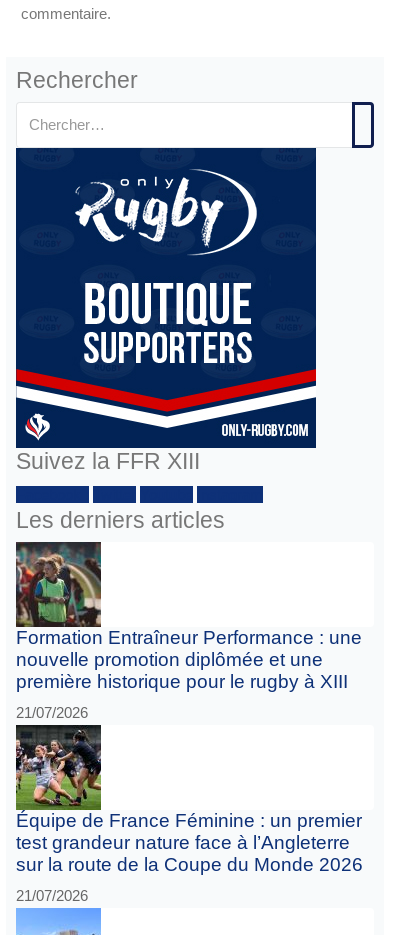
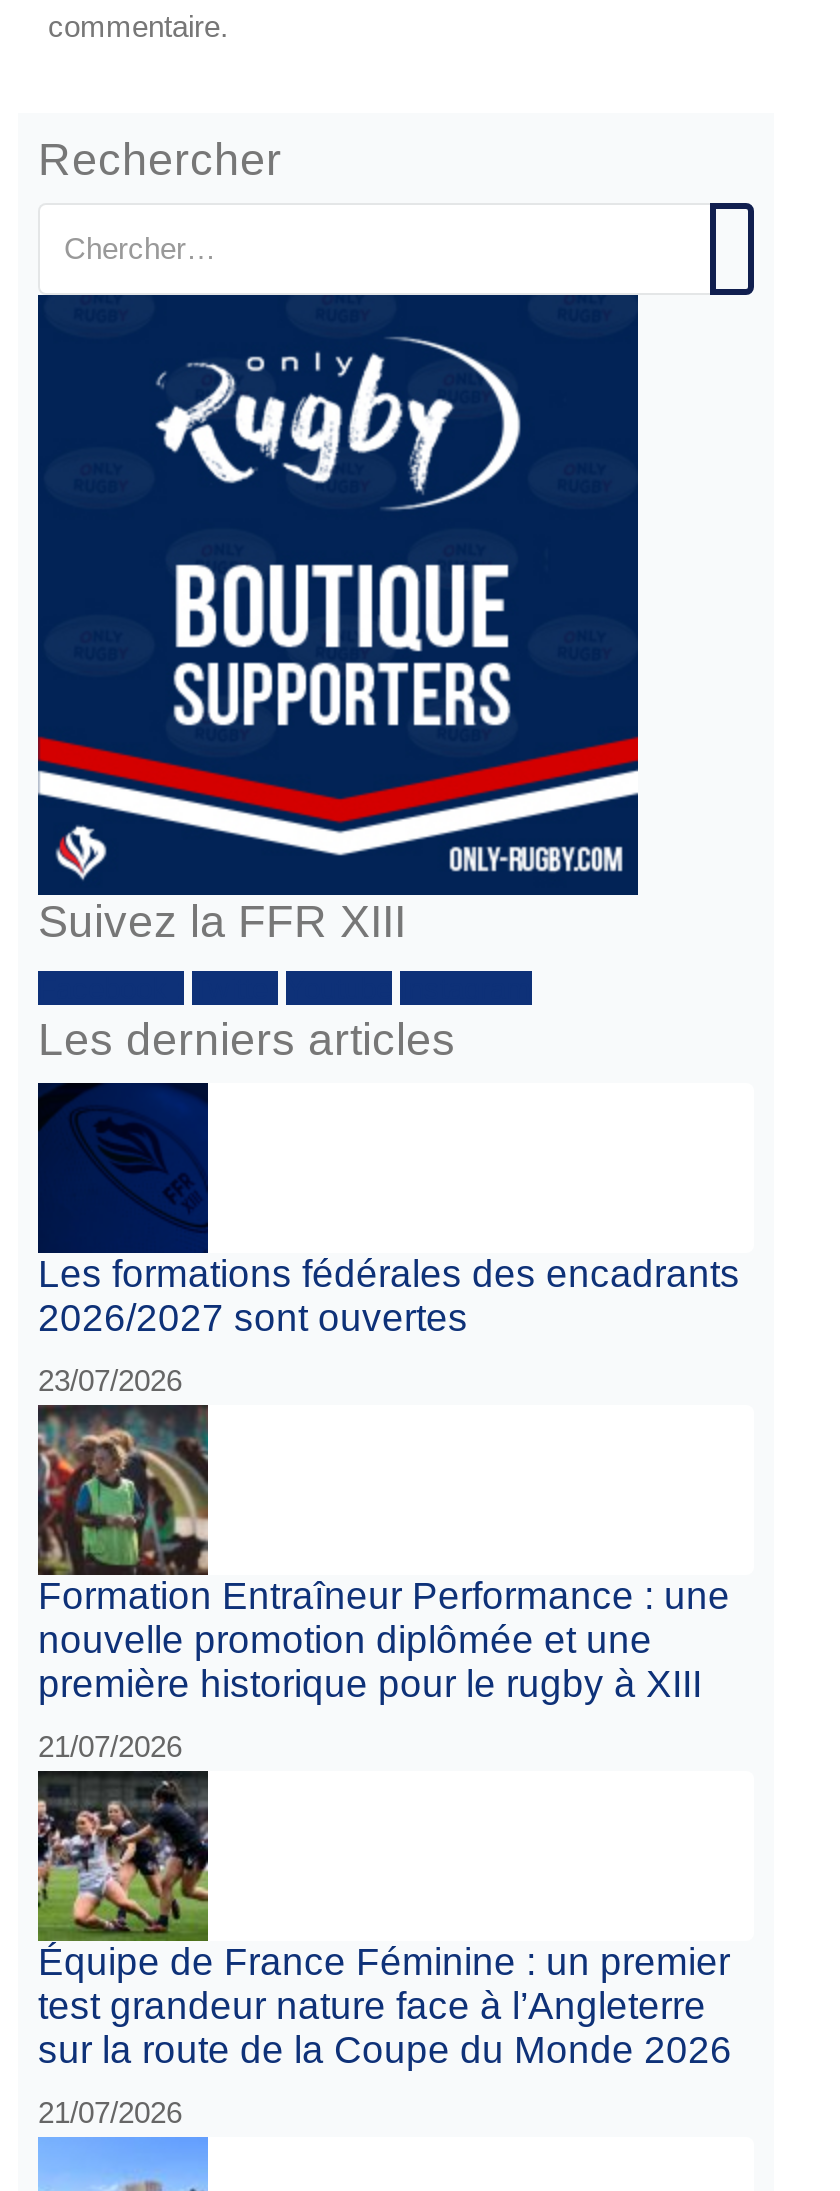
none -> [38,1083,740,1396] [image] | Les formations fédérales des encadrants | 2026/2027 sont ouvertes | 23/07/2026

